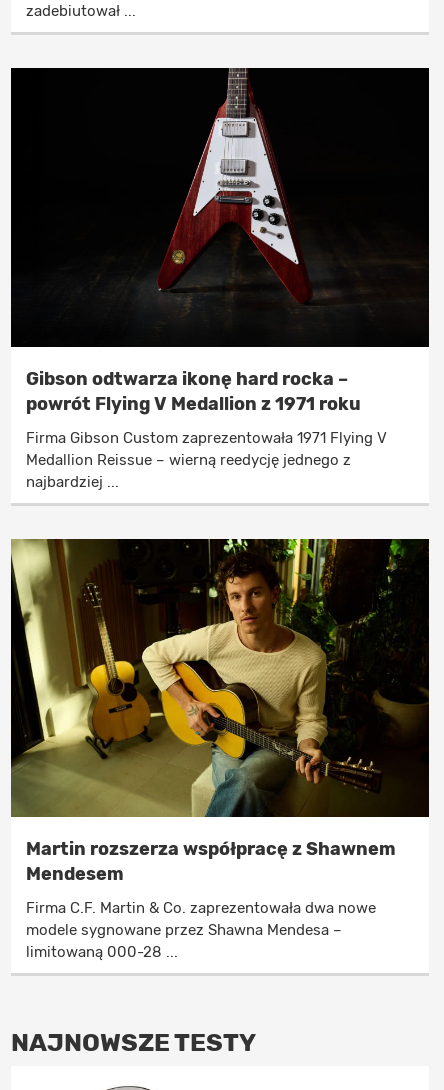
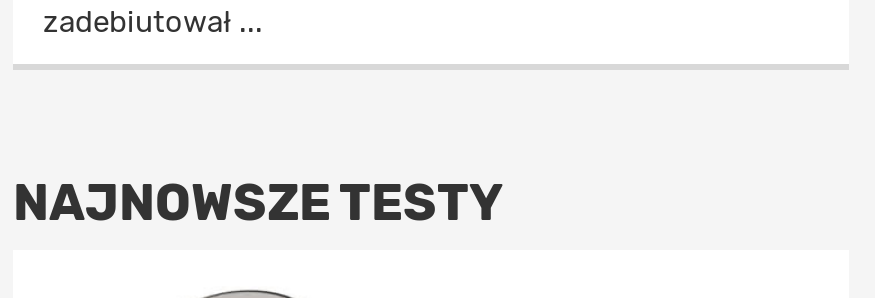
[10,67,430,491] [image] | Gibson odtwarza ikonę hard rocka – | powrót Flying V Medallion z 1971 roku | Firma Gibson Custom zaprezentowała 1971 Flying V | Medallion Reissue – wierną reedycję jednego z | najbardziej ... -> none
[10,538,430,961] [image] | Martin rozszerza współpracę z Shawnem | Mendesem | Firma C.F. Martin & Co. zaprezentowała dwa nowe | modele sygnowane przez Shawna Mendesa – | limitowaną 000-28 ... -> none

